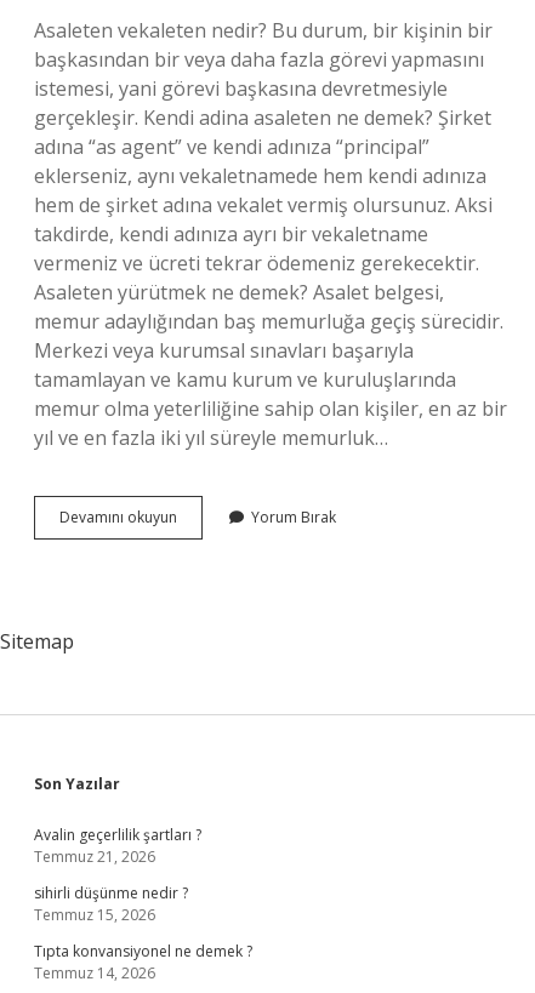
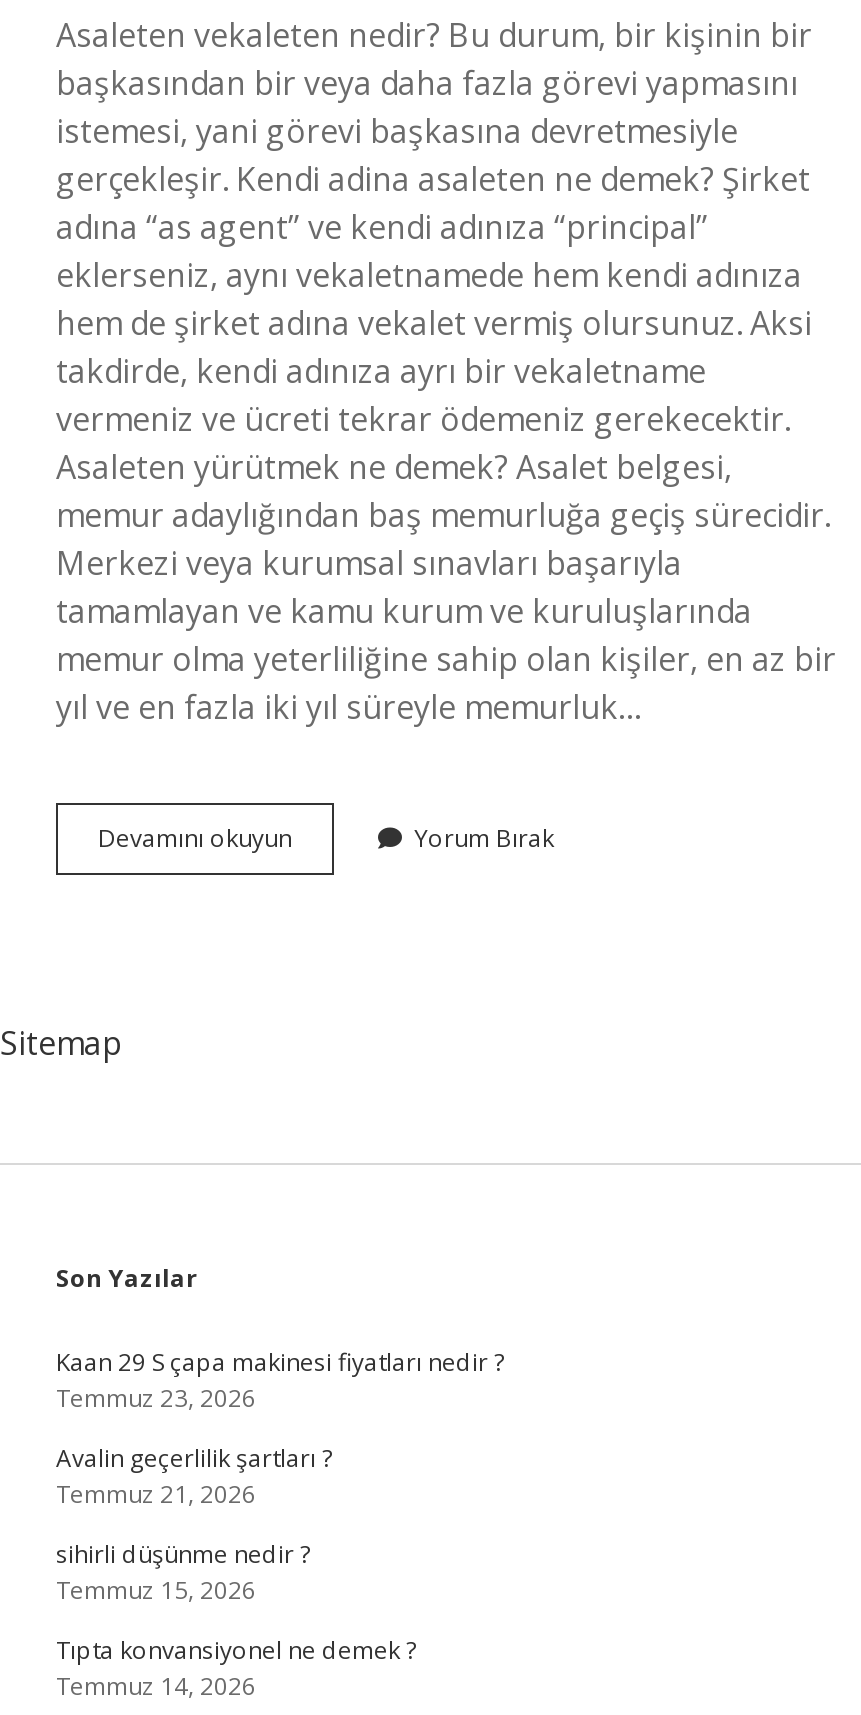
none -> [56,1345,504,1415] Kaan 29 S çapa makinesi fiyatları nedir ? | Temmuz 23, 2026

